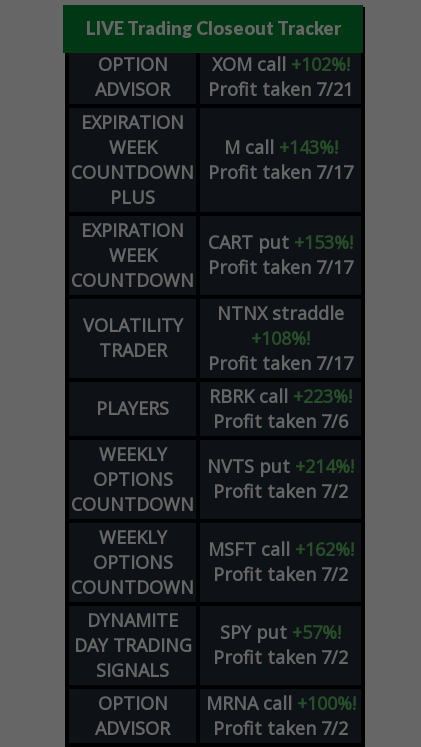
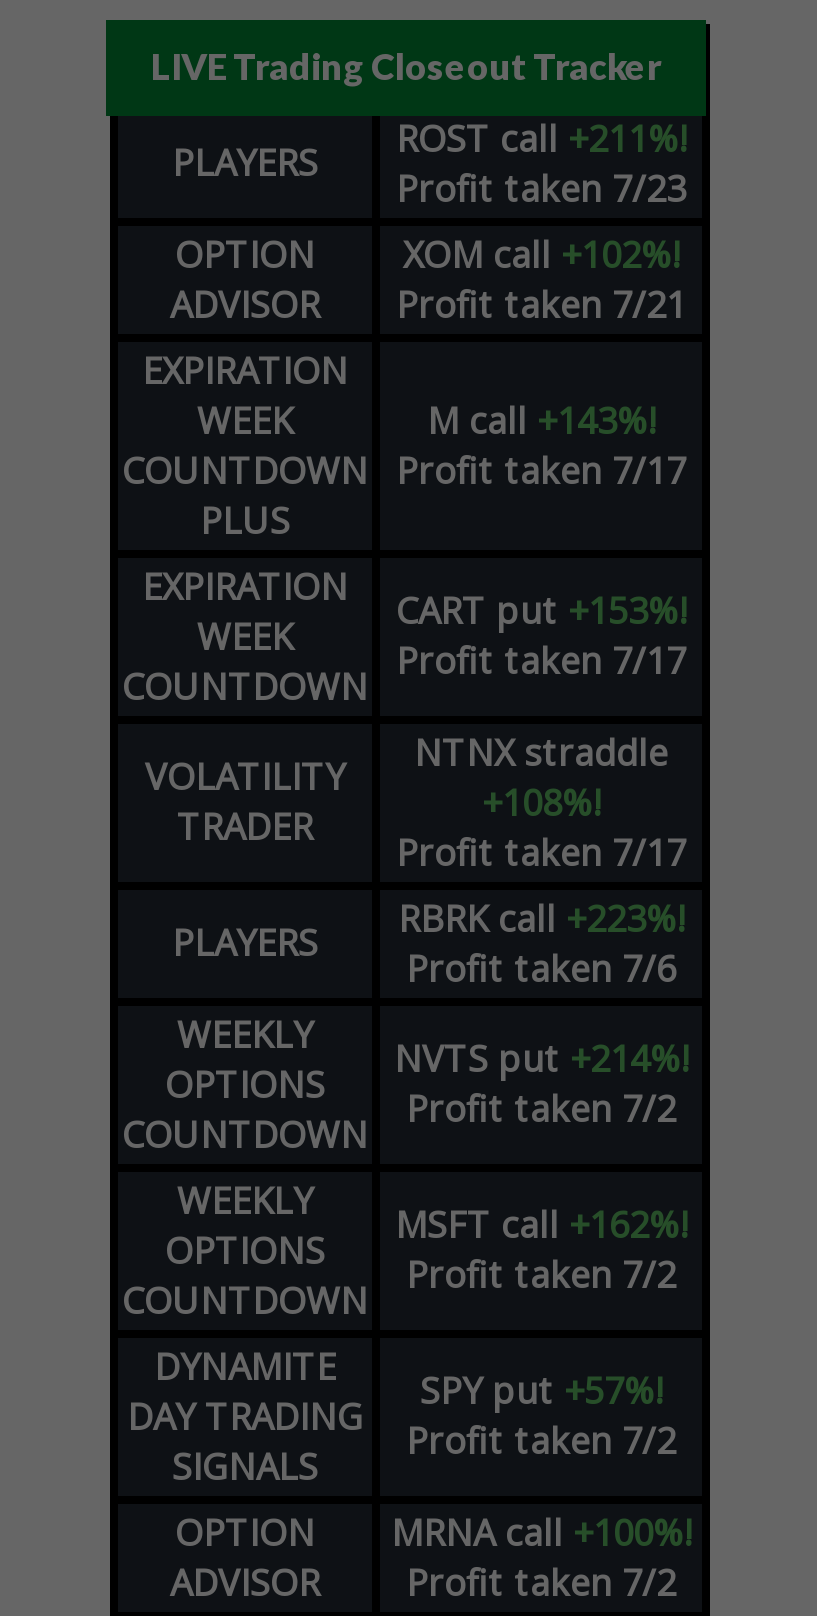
none -> [172,114,686,212] PLAYERS | ROST call +211%! | Profit taken 7/23

